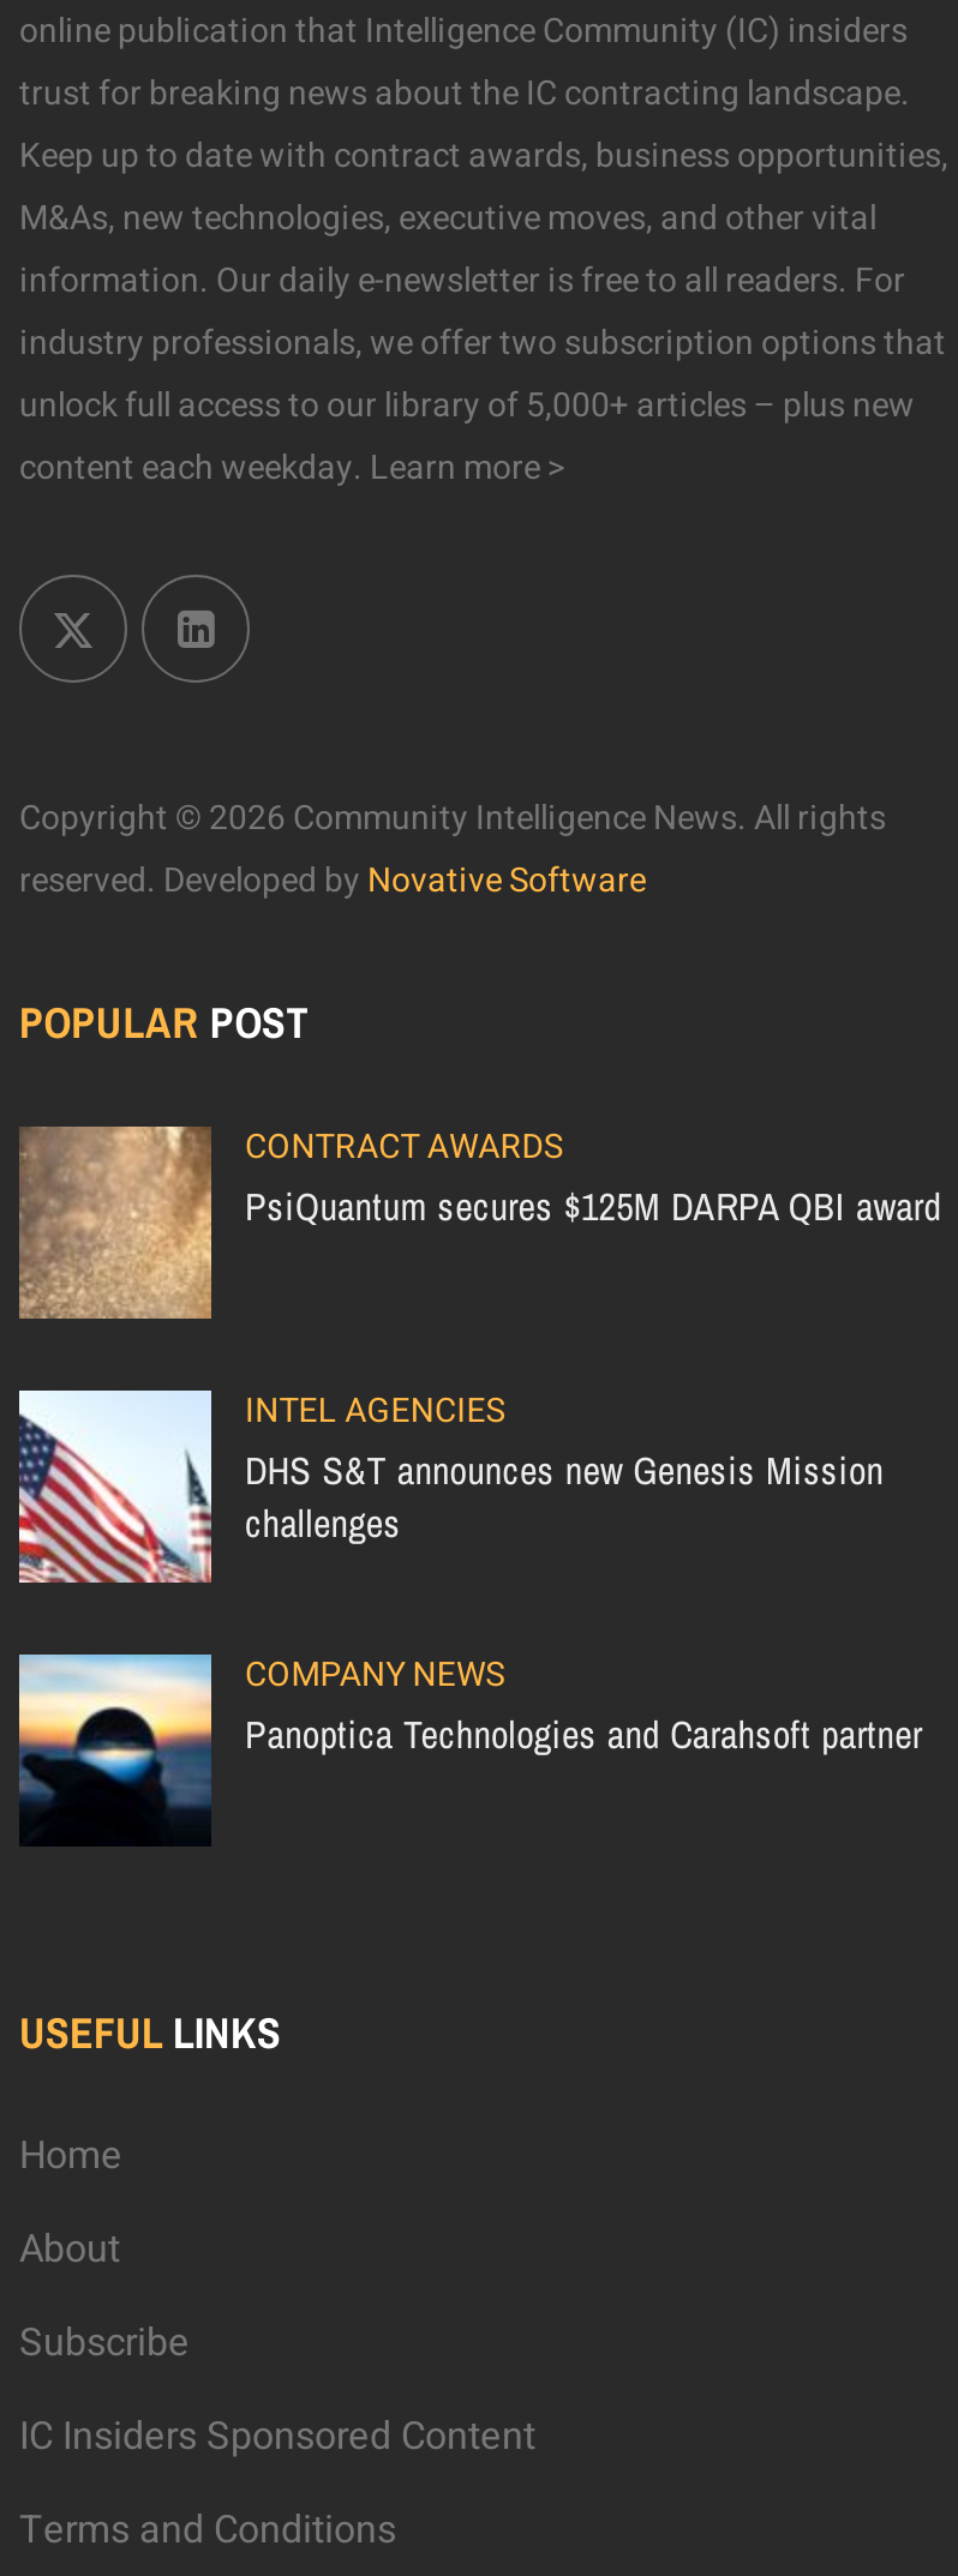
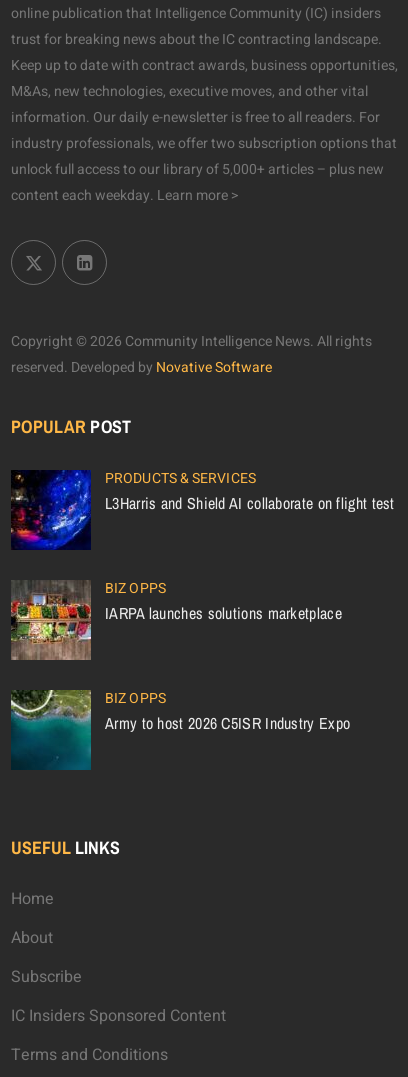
[17,1123,941,1322] [image] | CONTRACT AWARDS | PsiQuantum secures $125M DARPA QBI award -> [10,468,395,551] [image] | PRODUCTS & SERVICES | L3Harris and Shield AI collaborate on flight test
[17,1387,884,1584] [image] | INTEL AGENCIES | DHS S&T announces new Genesis Mission | challenges -> [10,578,342,661] [image] | BIZ OPPS | IARPA launches solutions marketplace
[17,1651,922,1848] [image] | COMPANY NEWS | Panoptica Technologies and Carahsoft partner -> [10,688,350,771] [image] | BIZ OPPS | Army to host 2026 C5ISR Industry Expo

